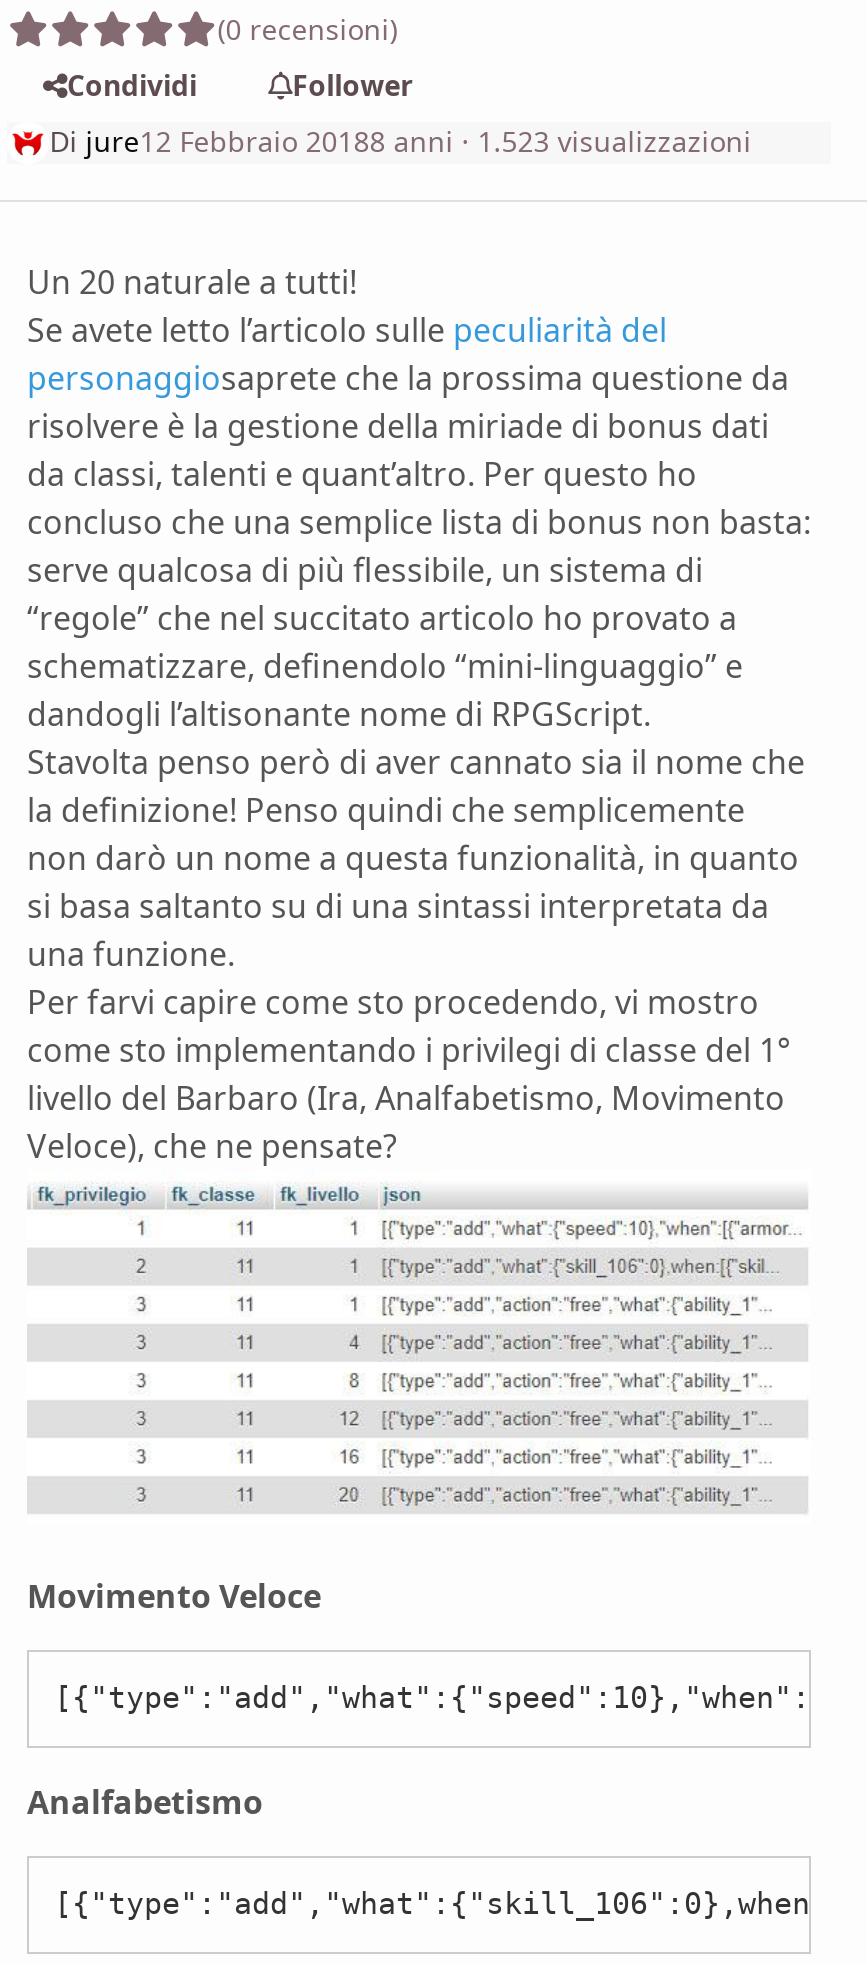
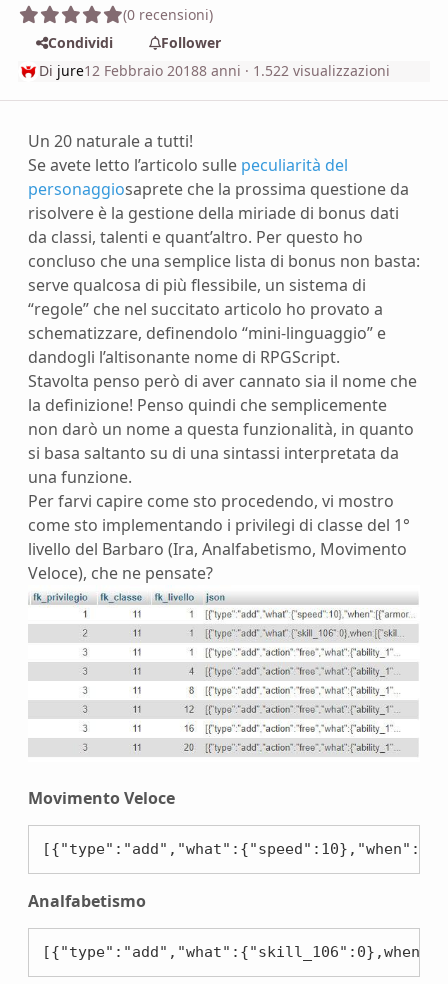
[49,122,751,160] Di jure12 Febbraio 20188 anni · 1.523 visualizzazioni -> [39,61,390,80] Di jure12 Febbraio 20188 anni · 1.522 visualizzazioni

